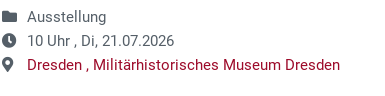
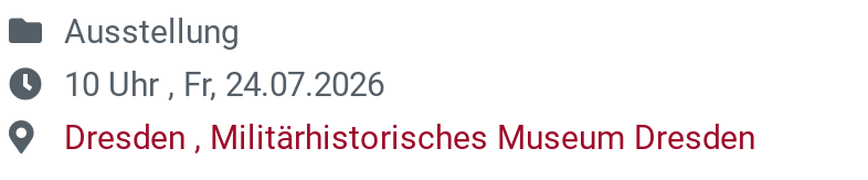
[27,32,174,50] 10 Uhr , Di, 21.07.2026 -> [64,66,384,106] 10 Uhr , Fr, 24.07.2026

